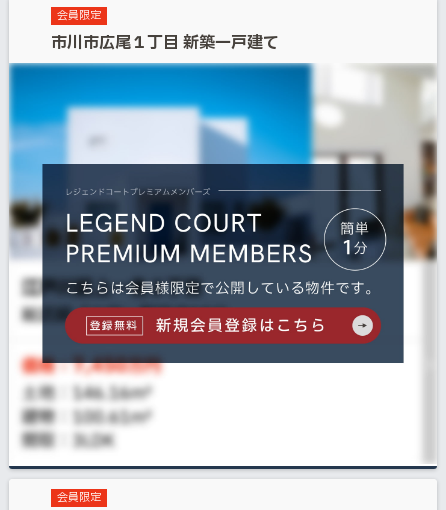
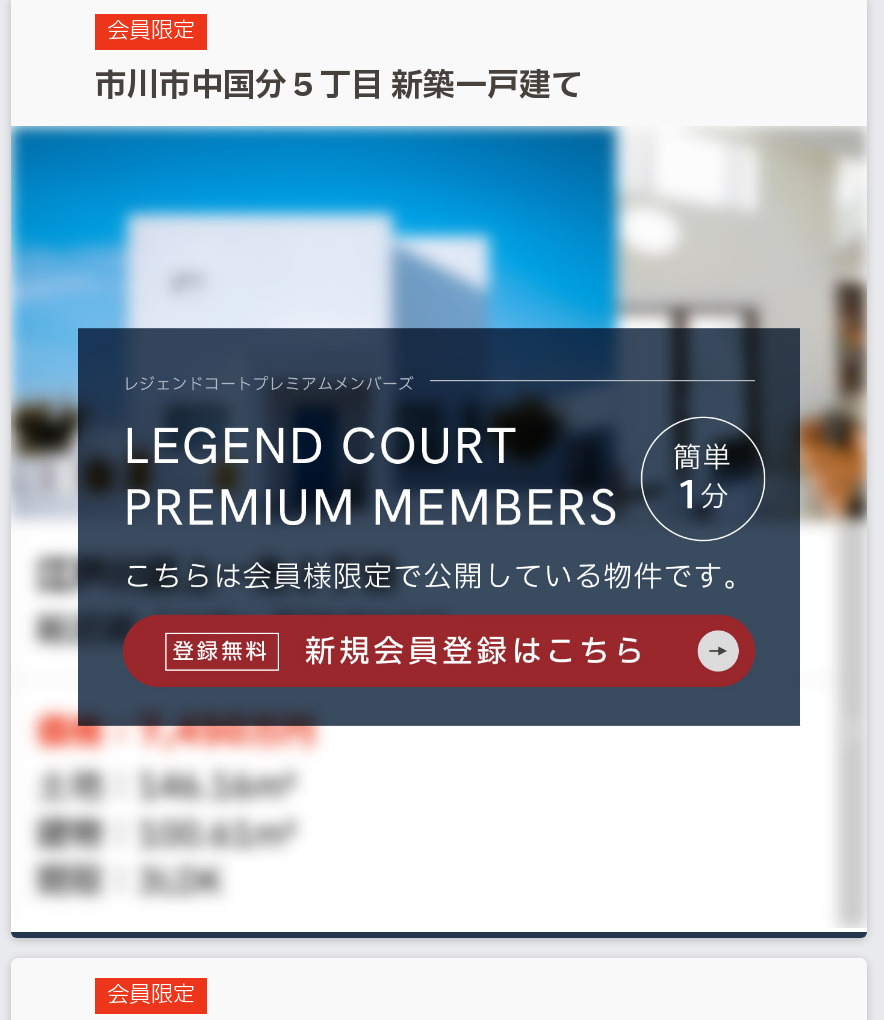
[51,31,279,55] 市川市広尾１丁目 新築一戸建て -> [95,62,583,110] 市川市中国分５丁目 新築一戸建て

